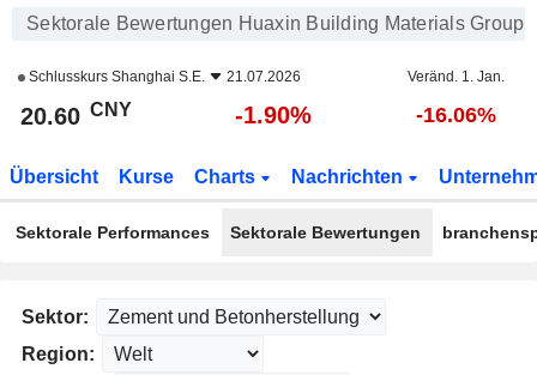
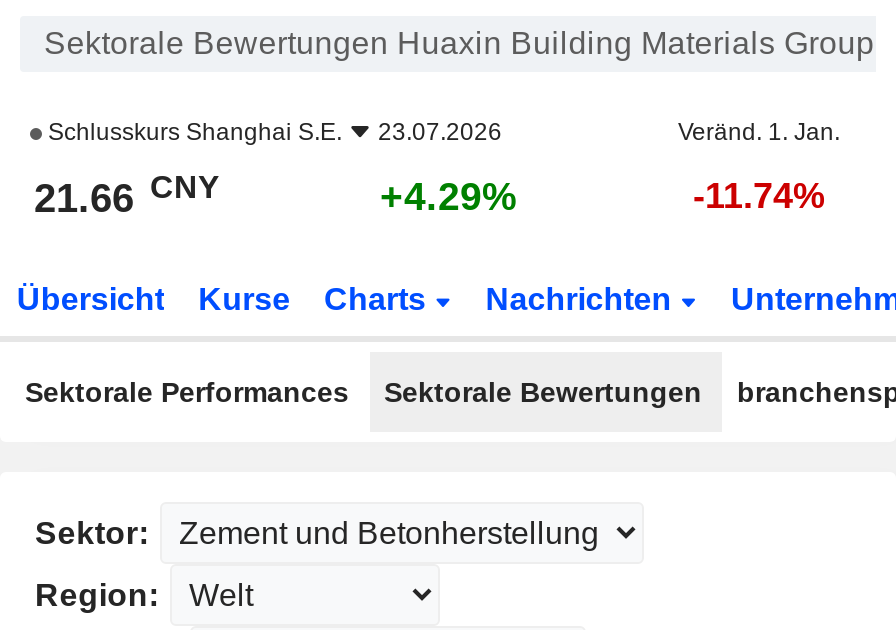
[25,68,301,85] Schlusskurs Shanghai S.E. 21.07.2026 -> [42,118,502,146] Schlusskurs Shanghai S.E. 23.07.2026
[20,99,132,129] 20.60 CNY -> [34,169,220,220] 21.66 CNY
[235,102,312,128] -1.90% -> [380,174,518,218] +4.29%
[415,103,496,127] -16.06% -> [693,176,825,216] -11.74%

